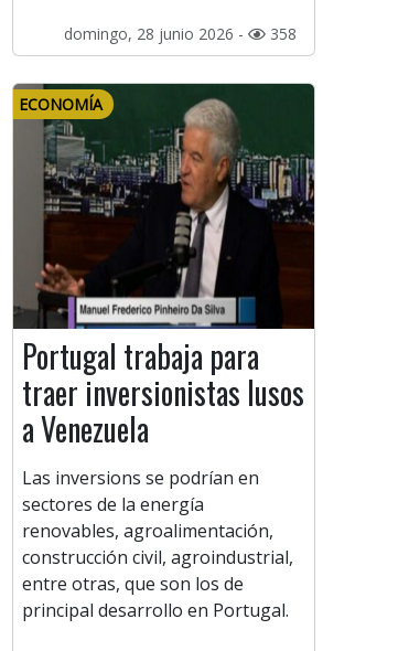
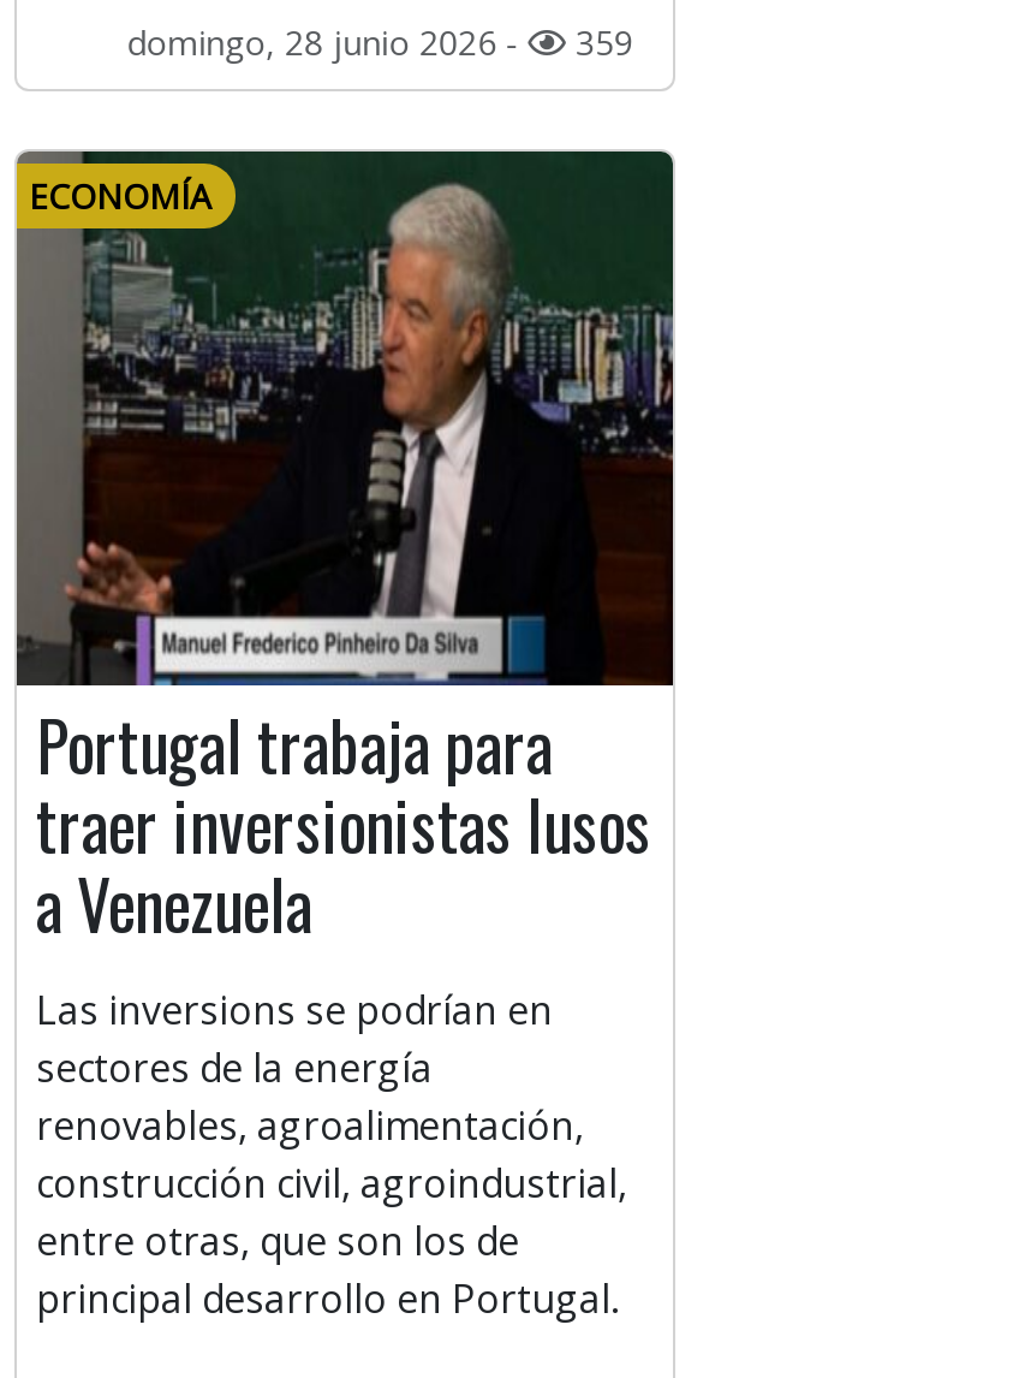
[64,23,296,44] domingo, 28 junio 2026 - 358 -> [127,19,634,65] domingo, 28 junio 2026 - 359

